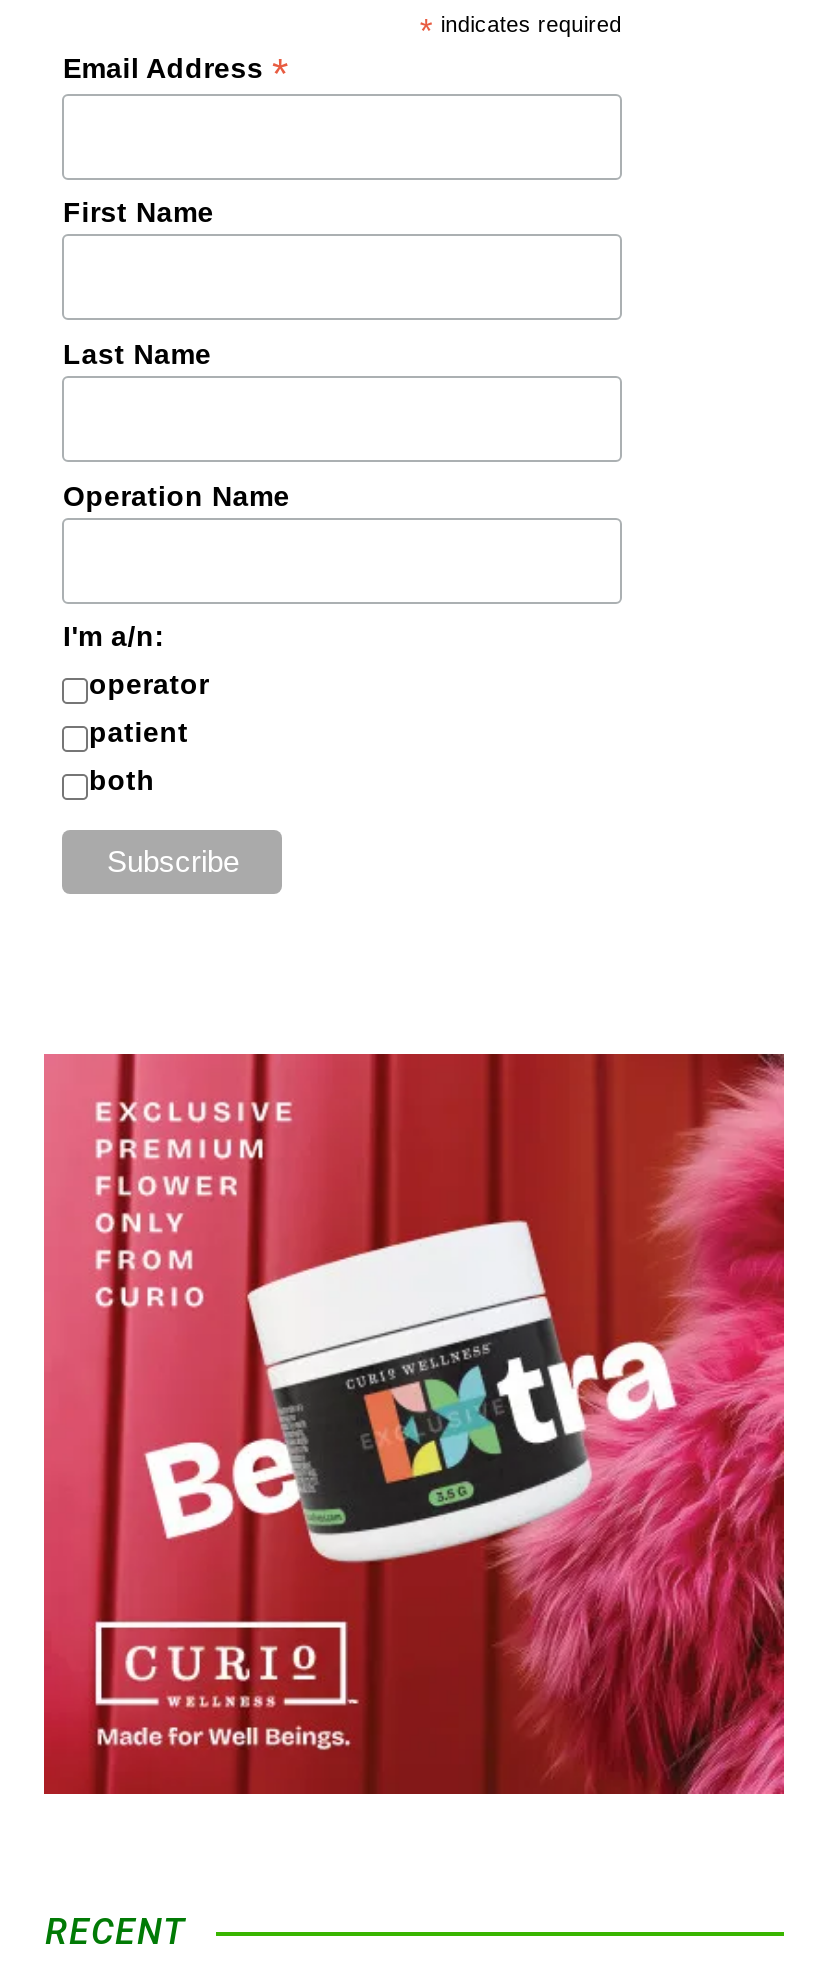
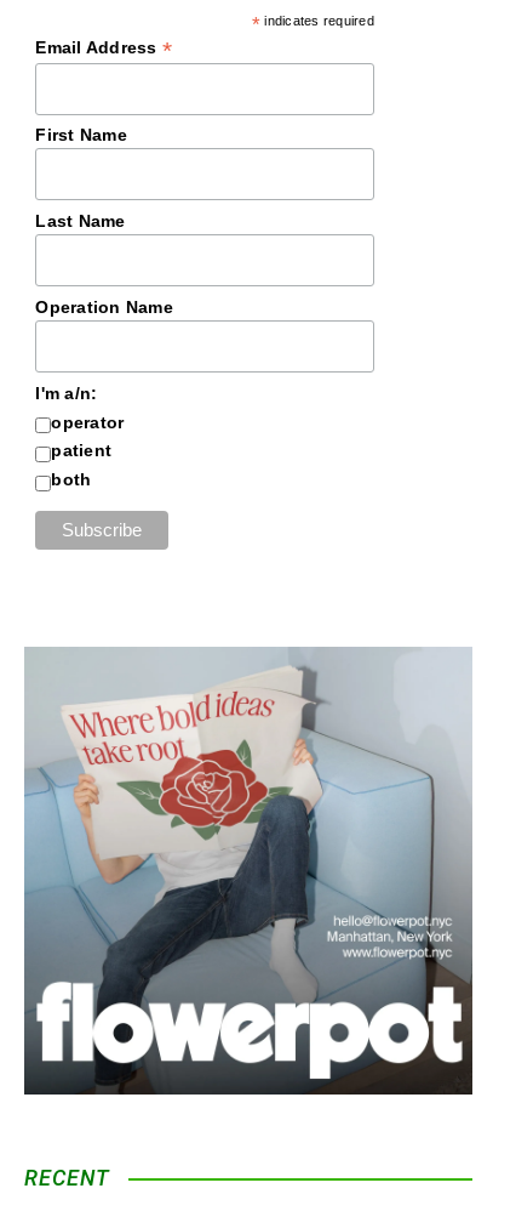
[42,1052,786,1796] [image] -> [23,646,474,1096] [image]

